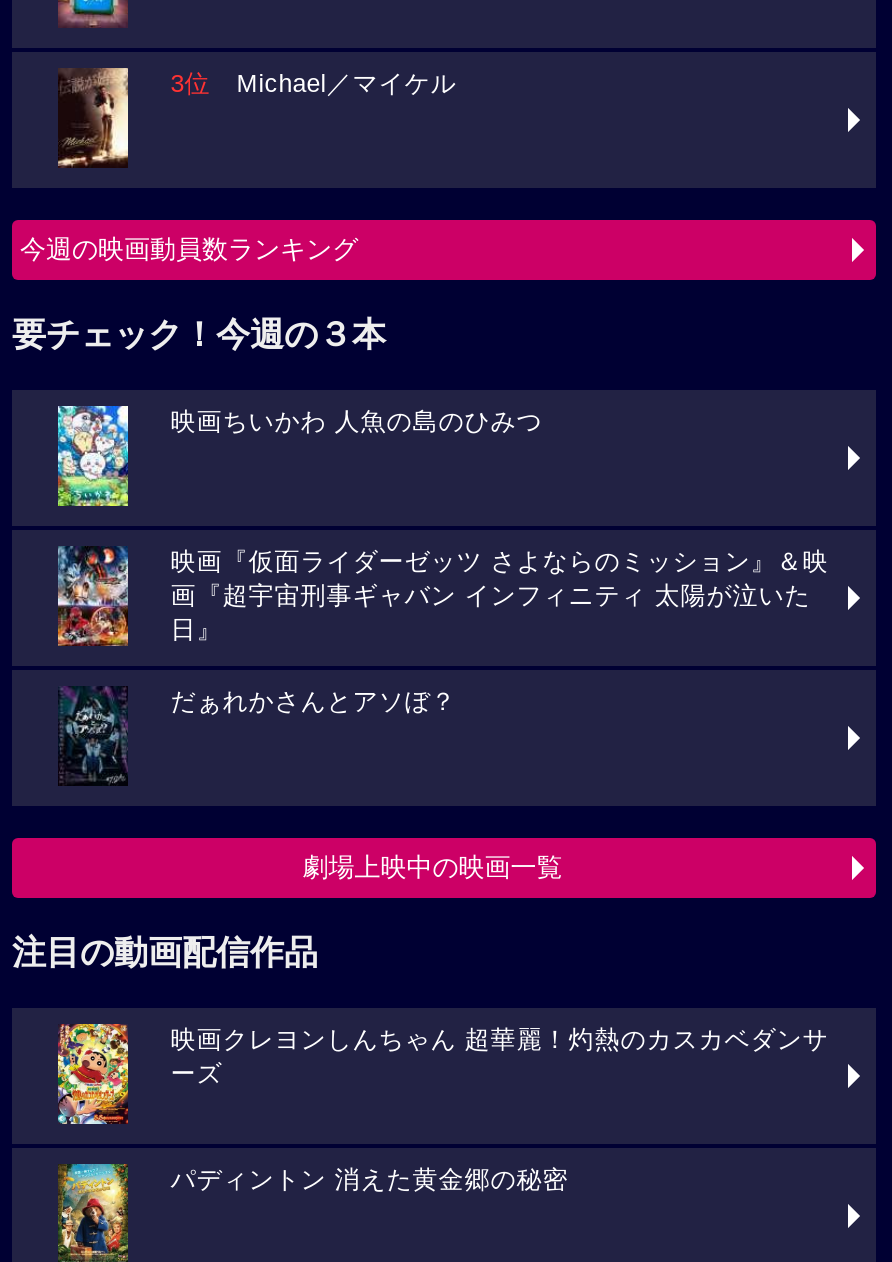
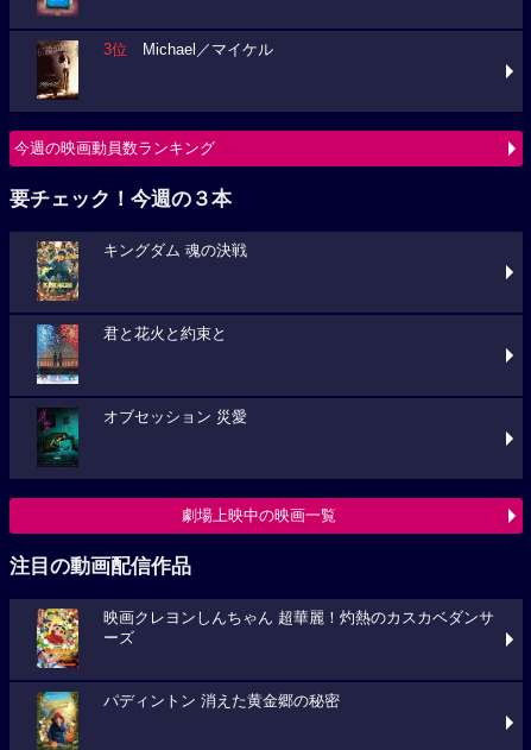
[56,404,543,508] [image] | 映画ちいかわ 人魚の島のひみつ -> [36,240,247,302] [image] | キングダム 魂の決戦
[56,546,829,646] [image] | 映画『仮面ライダーゼッツ さよならのミッション』＆映 | 画『超宇宙刑事ギャバン インフィニティ 太陽が泣いた | 日』 -> [36,323,227,385] [image] | 君と花火と約束と
[60,686,457,782] [image] | だぁれかさんとアソぼ？ -> [37,408,247,464] [image] | オブセッション 災愛

